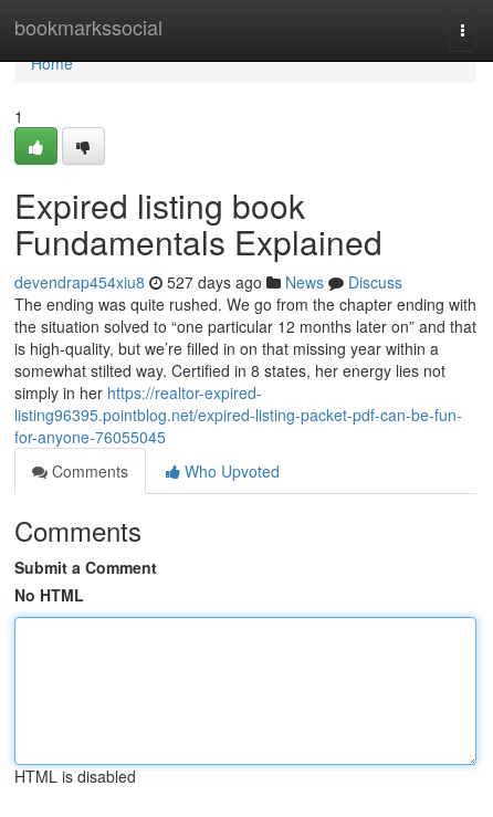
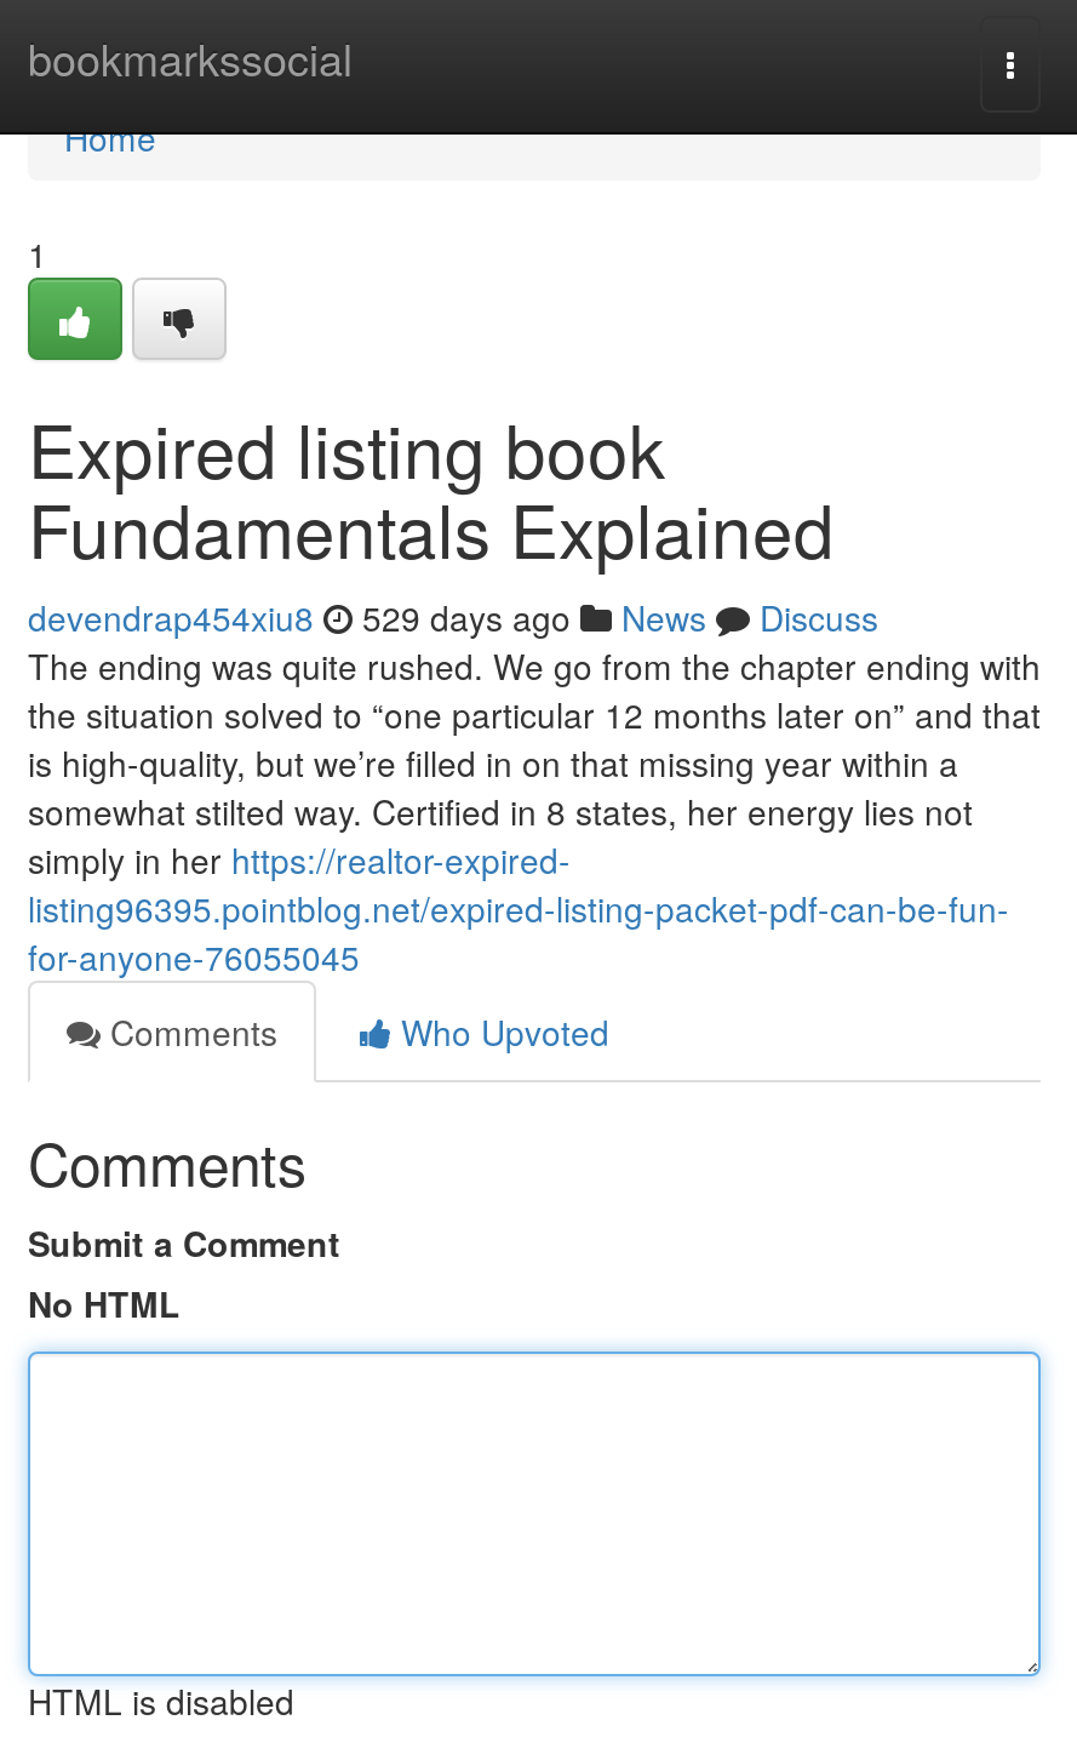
[14,271,402,293] devendrap454xiu8 527 days ago News Discuss -> [28,593,878,641] devendrap454xiu8 529 days ago News Discuss

